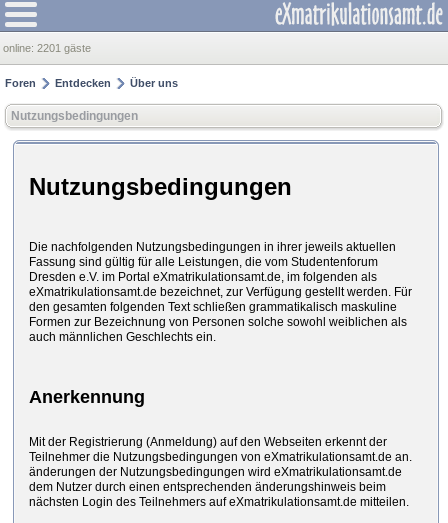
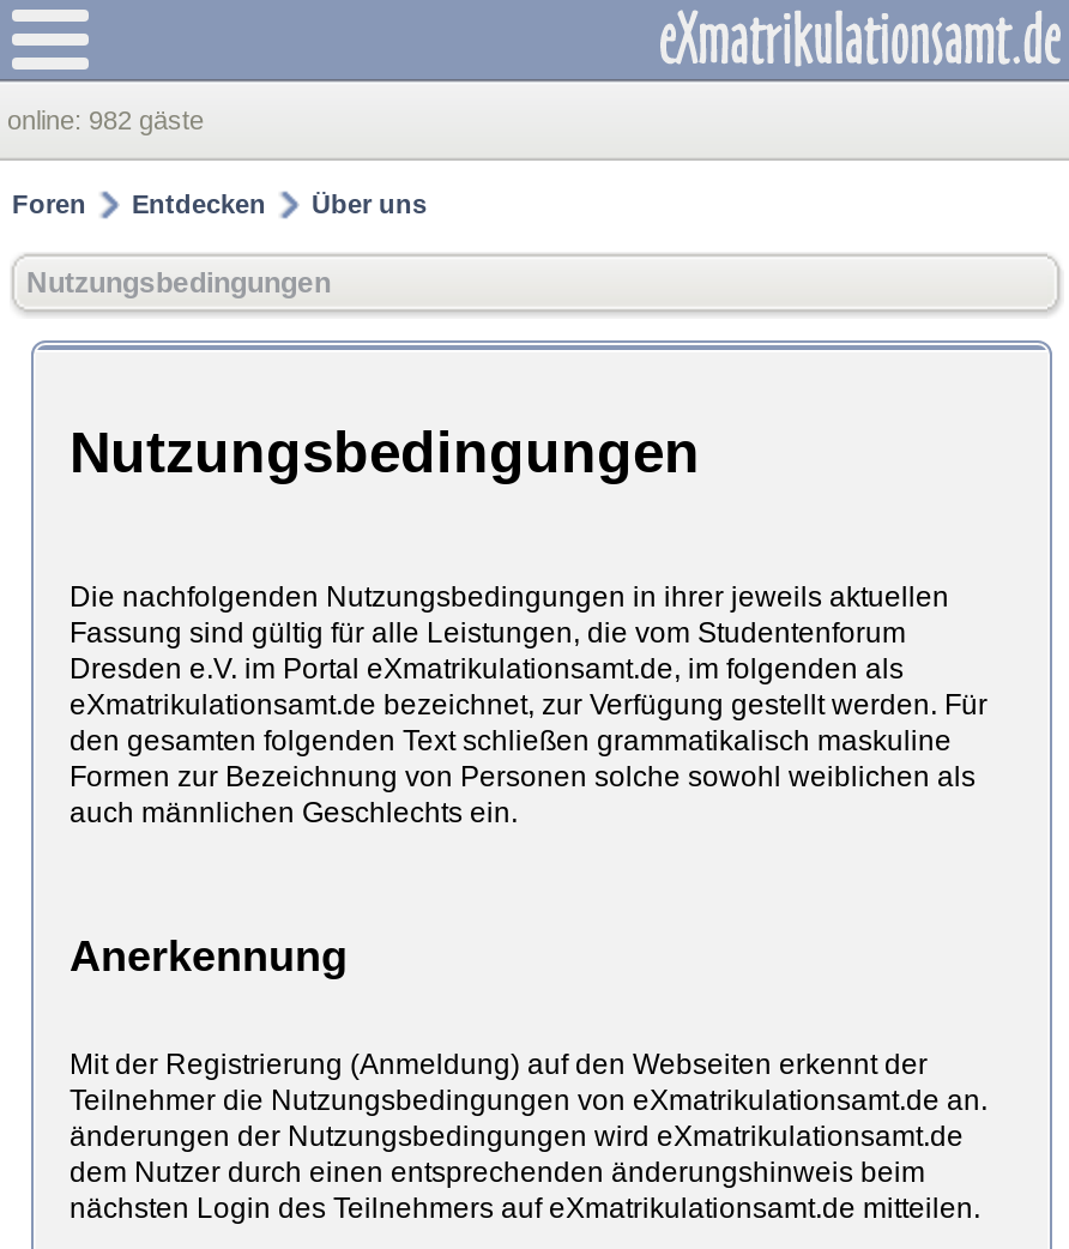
[3,42,91,54] online: 2201 gäste -> [7,105,204,134] online: 982 gäste

